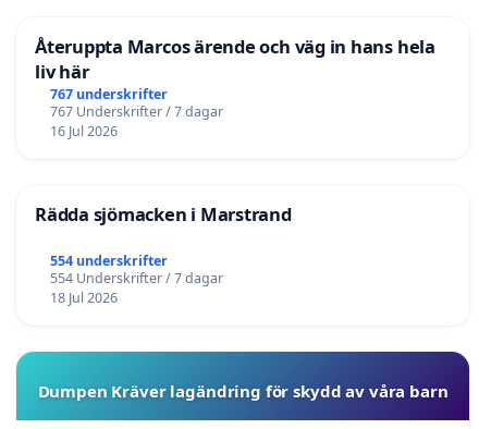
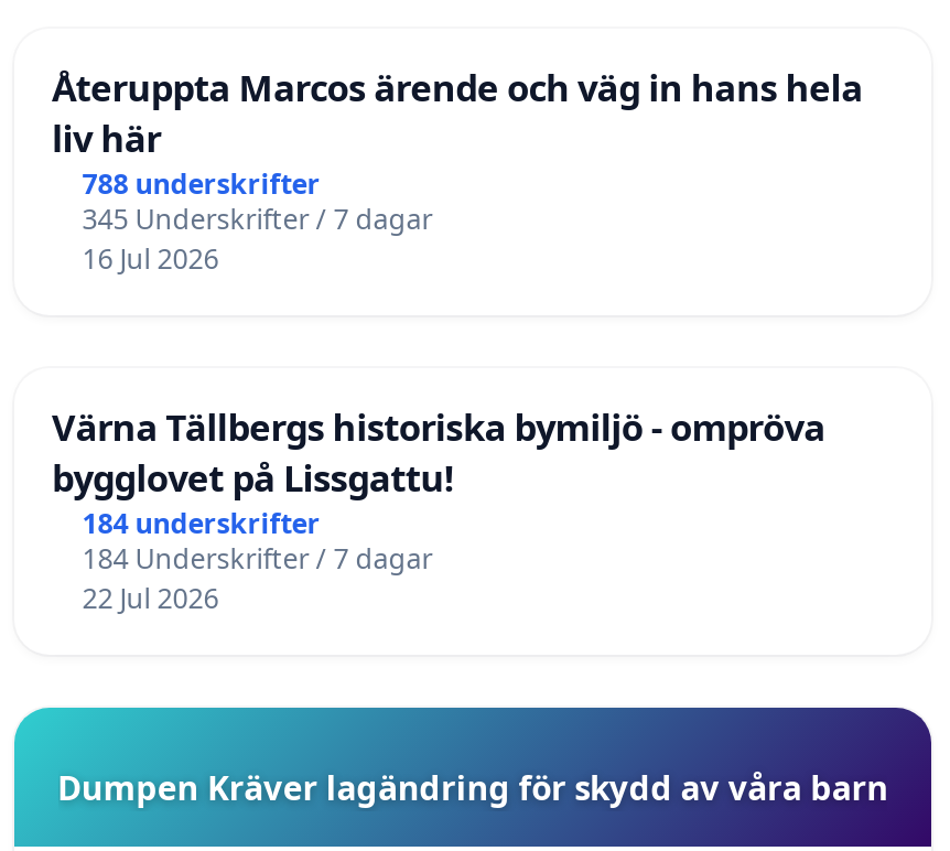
[50,84,167,103] 767 underskrifter -> [82,165,320,203] 788 underskrifter
[50,102,223,120] 767 Underskrifter / 7 dagar -> [82,201,433,238] 345 Underskrifter / 7 dagar
[35,201,292,307] Rädda sjömacken i Marstrand | 554 underskrifter | 554 Underskrifter / 7 dagar | 18 Jul 2026 -> [52,401,825,617] Värna Tällbergs historiska bymiljö - ompröva | bygglovet på Lissgattu! | 184 underskrifter | 184 Underskrifter / 7 dagar | 22 Jul 2026

